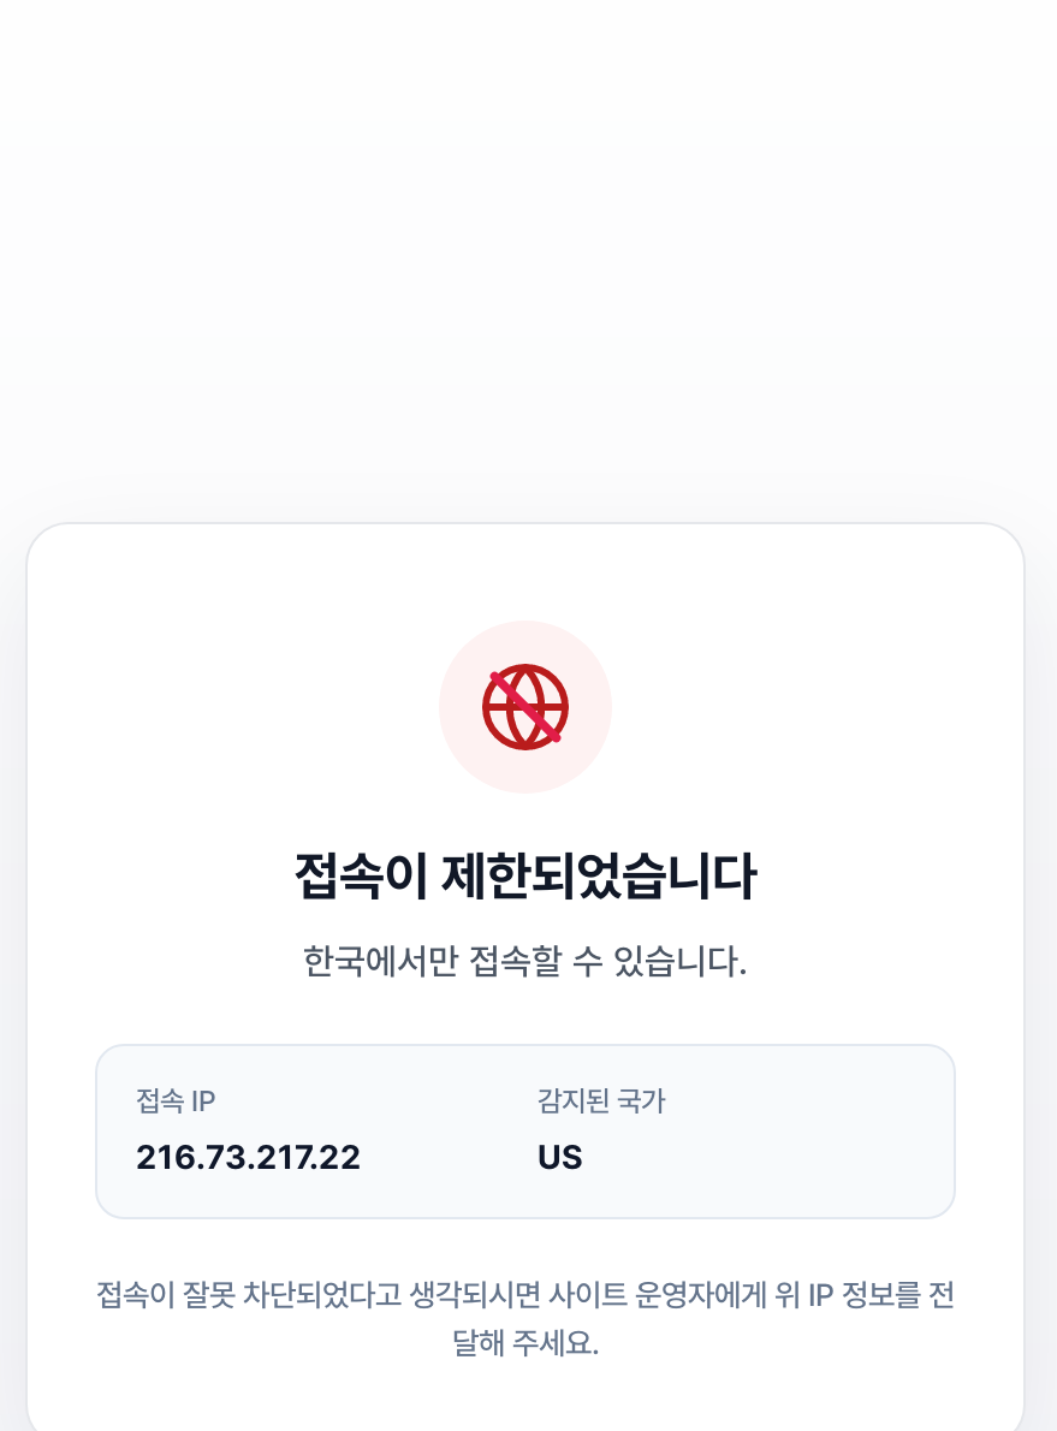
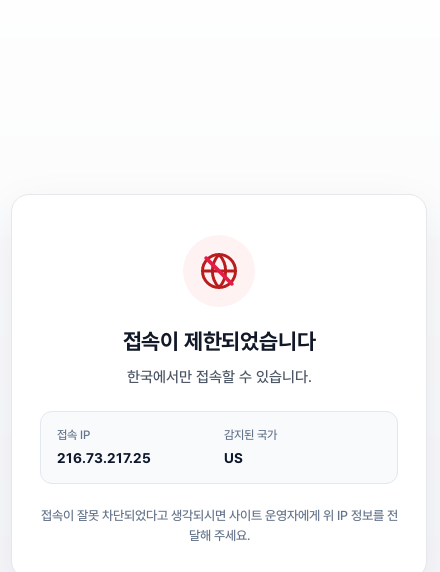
[136,1136,362,1175] 216.73.217.22 -> [57,449,151,465] 216.73.217.25

